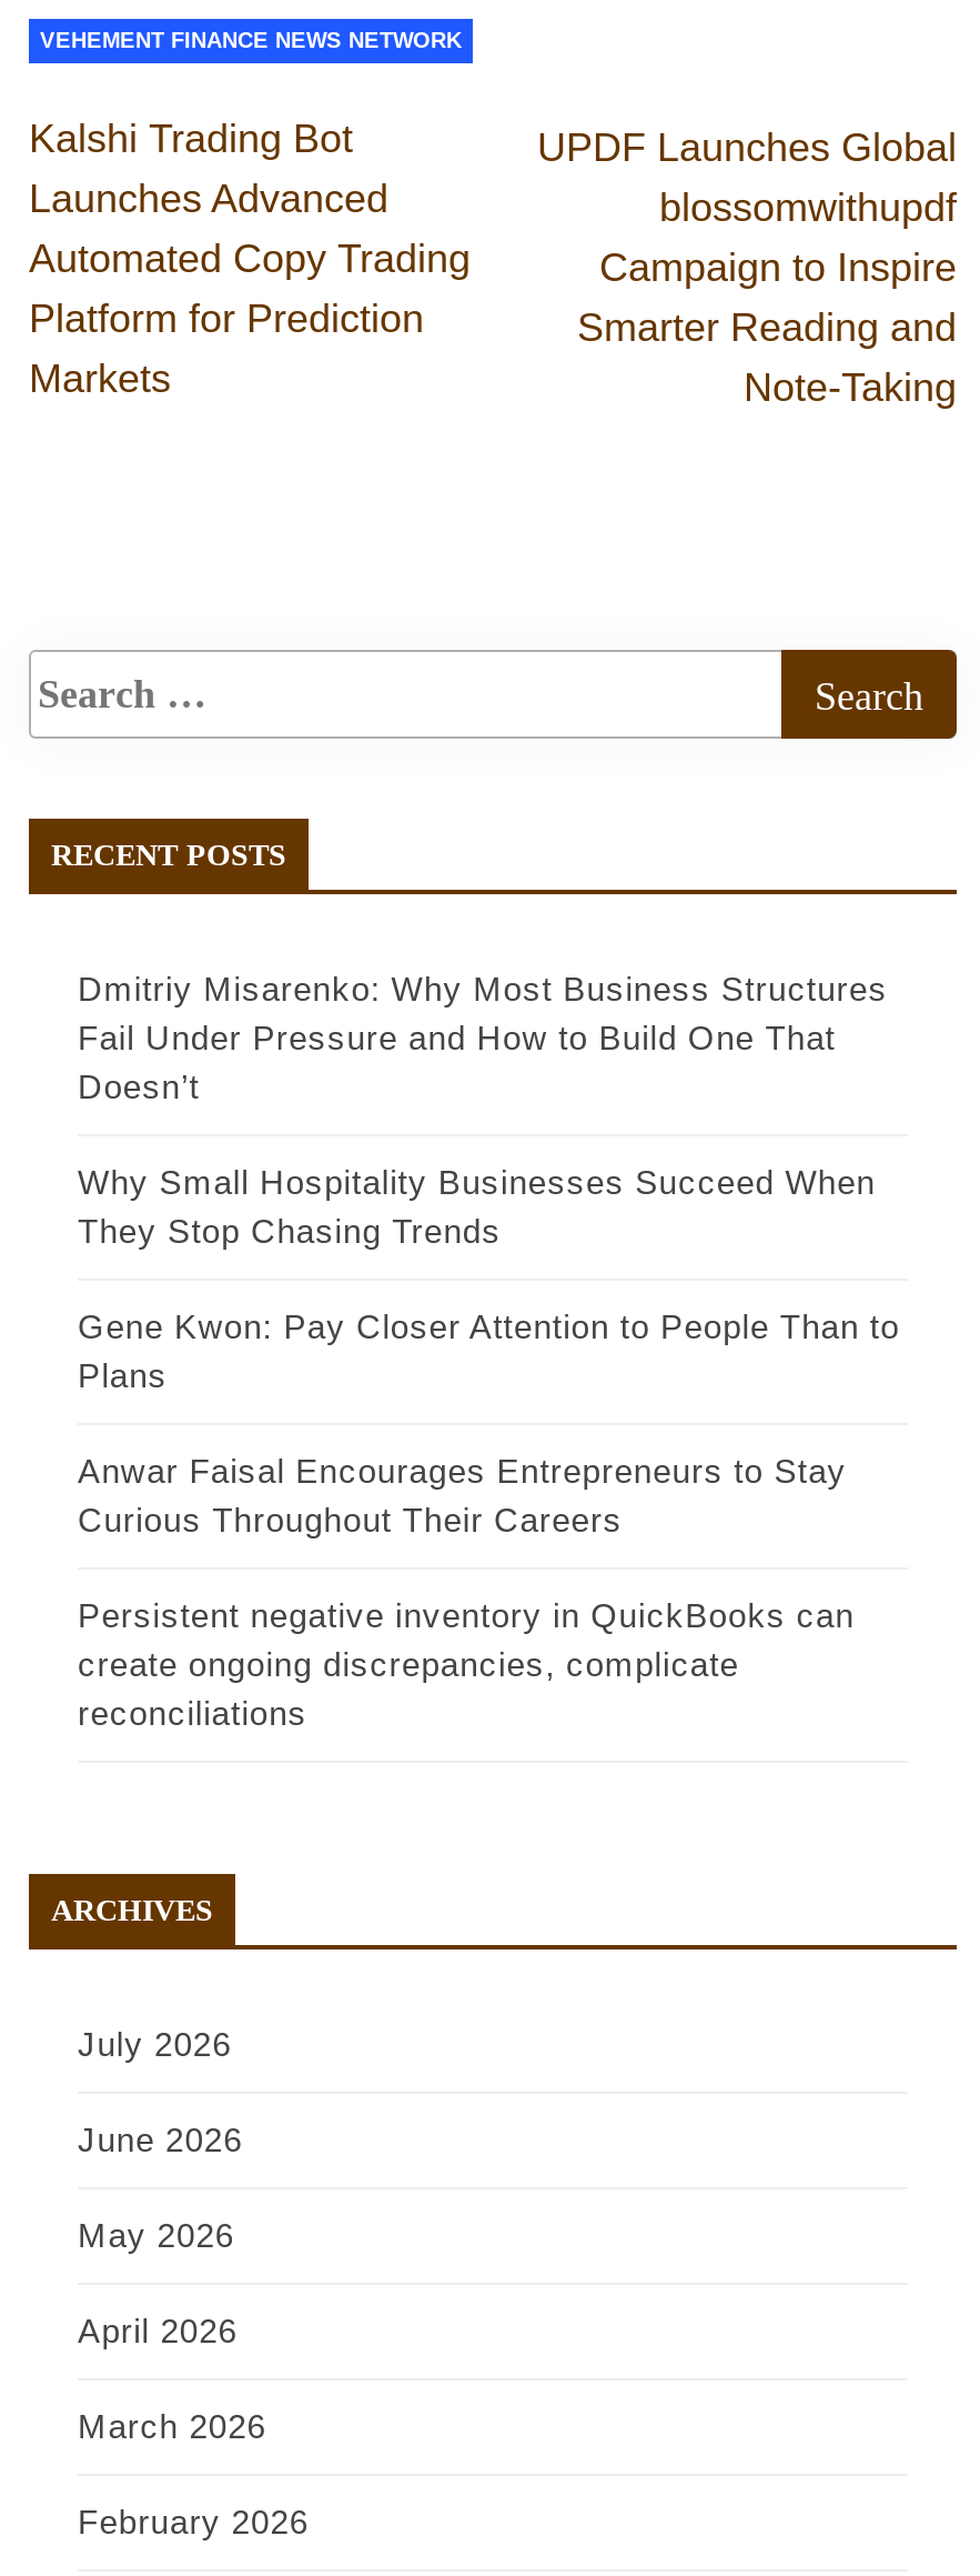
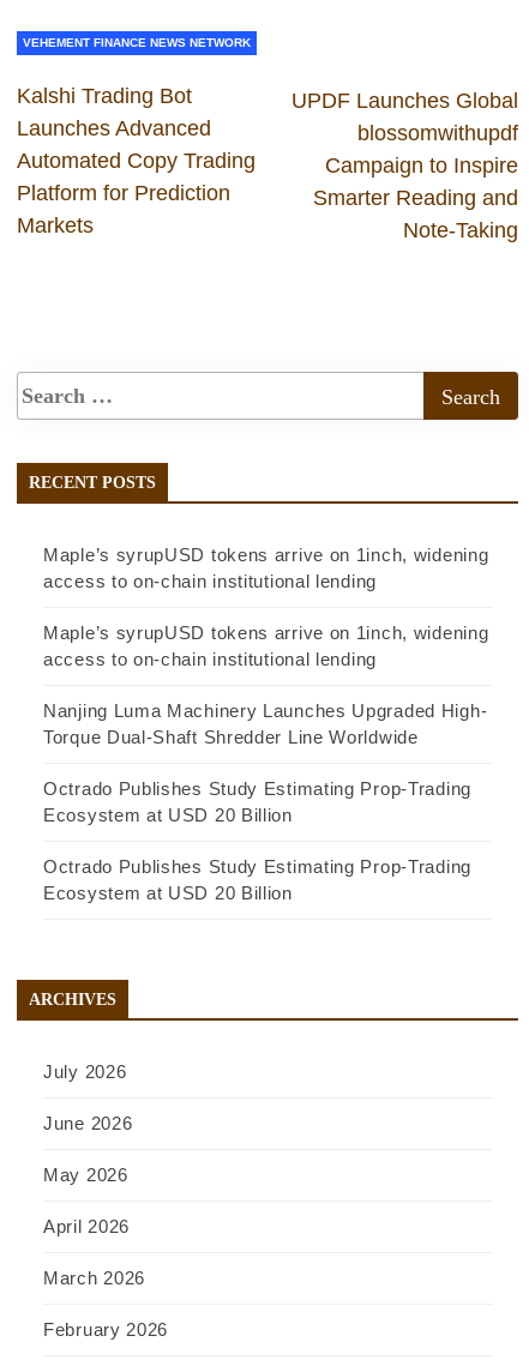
[78,970,888,1106] Dmitriy Misarenko: Why Most Business Structures | Fail Under Pressure and How to Build One That | Doesn’t -> [43,545,489,591] Maple’s syrupUSD tokens arrive on 1inch, widening | access to on-chain institutional lending
[78,1163,876,1250] Why Small Hospitality Businesses Succeed When | They Stop Chasing Trends -> [43,623,489,669] Maple’s syrupUSD tokens arrive on 1inch, widening | access to on-chain institutional lending
[78,1308,900,1395] Gene Kwon: Pay Closer Attention to People Than to | Plans -> [43,701,487,747] Nanjing Luma Machinery Launches Upgraded High- | Torque Dual-Shaft Shredder Line Worldwide
[78,1452,847,1539] Anwar Faisal Encourages Entrepreneurs to Stay | Curious Throughout Their Careers -> [43,779,471,825] Octrado Publishes Study Estimating Prop-Trading | Ecosystem at USD 20 Billion
[78,1597,854,1732] Persistent negative inventory in QuickBooks can | create ongoing discrepancies, complicate | reconciliations -> [43,857,471,903] Octrado Publishes Study Estimating Prop-Trading | Ecosystem at USD 20 Billion

